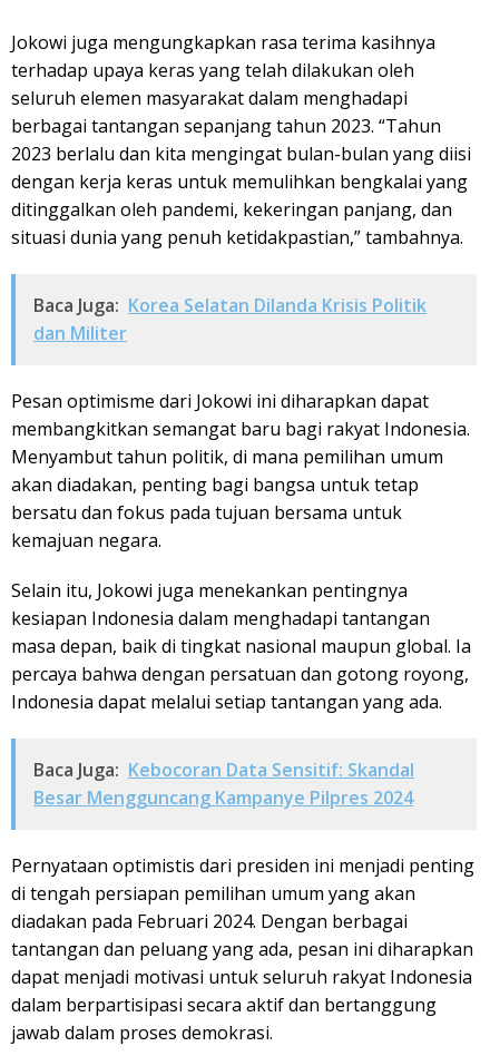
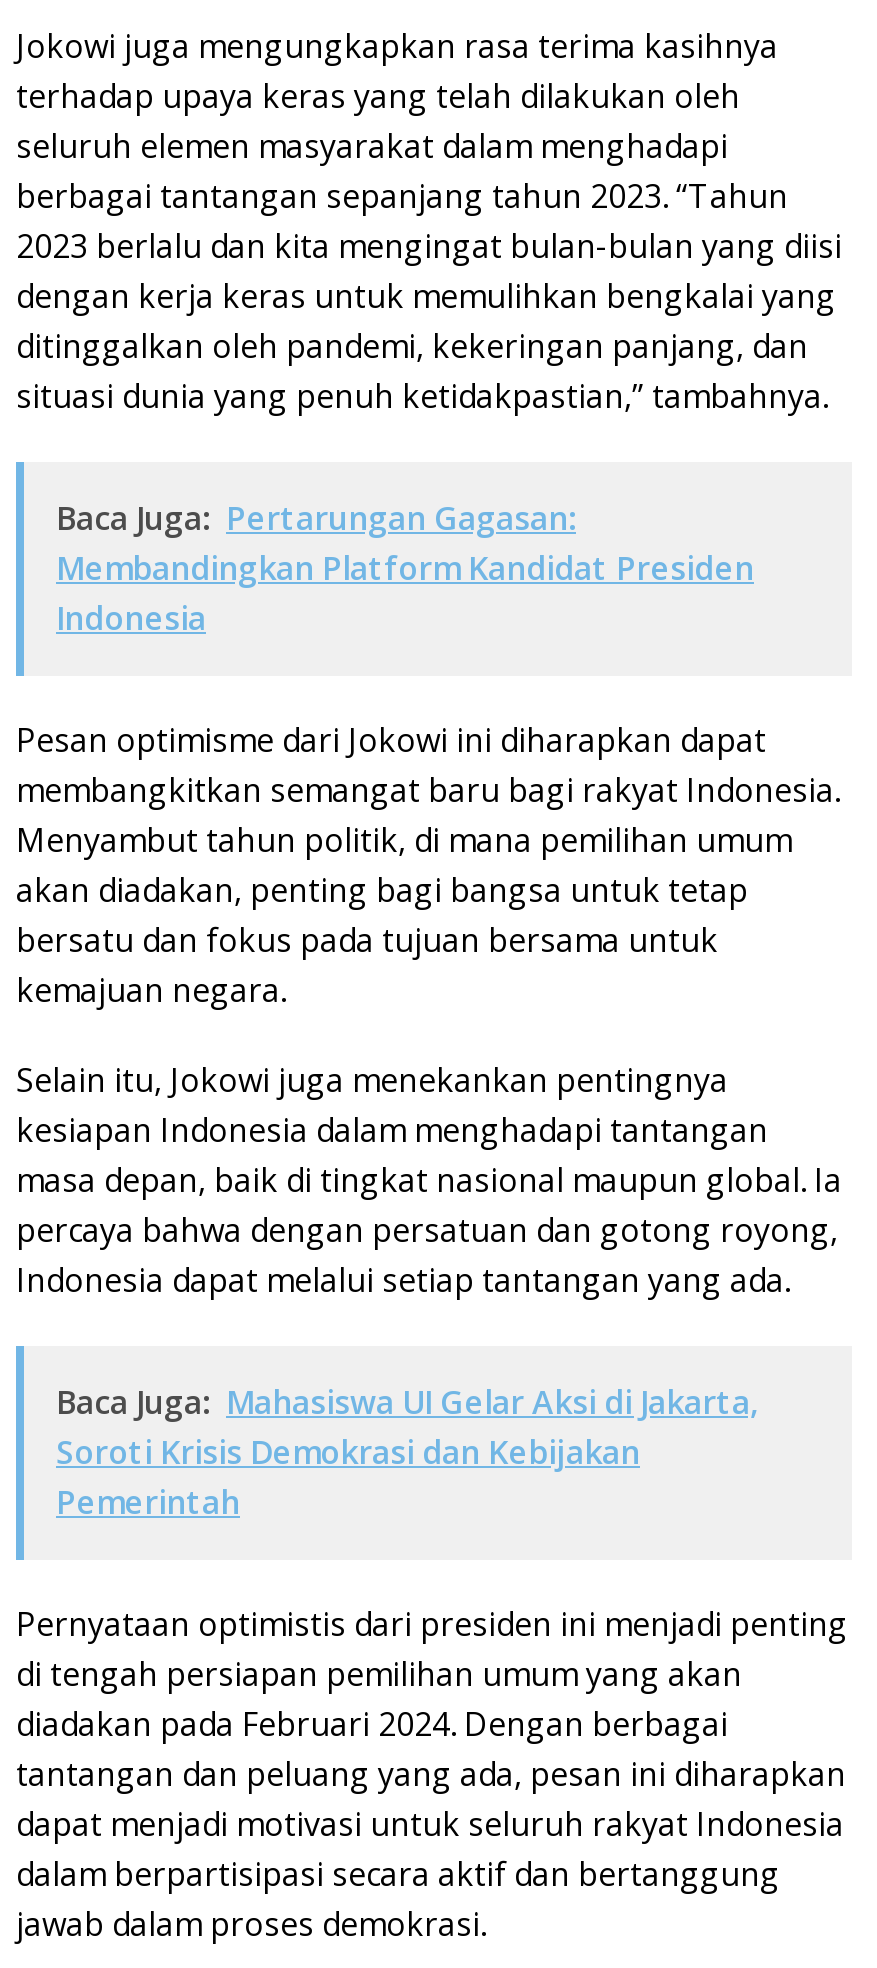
[33,293,427,346] Baca Juga: Korea Selatan Dilanda Krisis Politik | dan Militer -> [56,497,754,641] Baca Juga: Pertarungan Gagasan: | Membandingkan Platform Kandidat Presiden | Indonesia
[33,758,414,810] Baca Juga: Kebocoran Data Sensitif: Skandal | Besar Mengguncang Kampanye Pilpres 2024 -> [56,1381,758,1525] Baca Juga: Mahasiswa UI Gelar Aksi di Jakarta, | Soroti Krisis Demokrasi dan Kebijakan | Pemerintah

